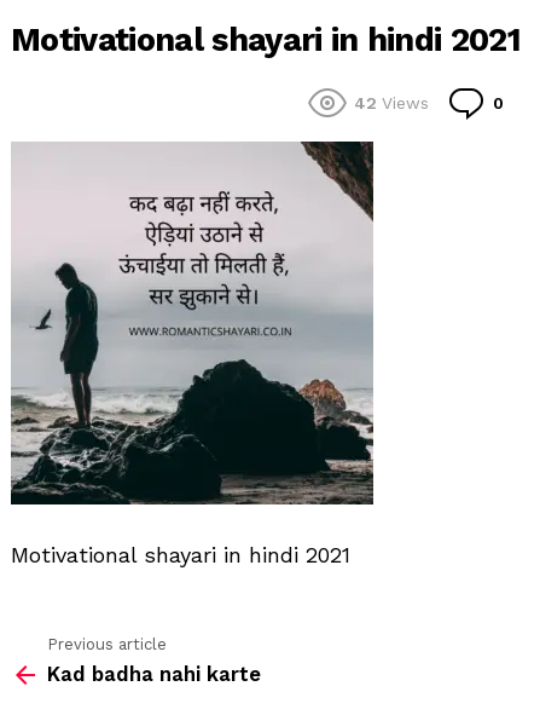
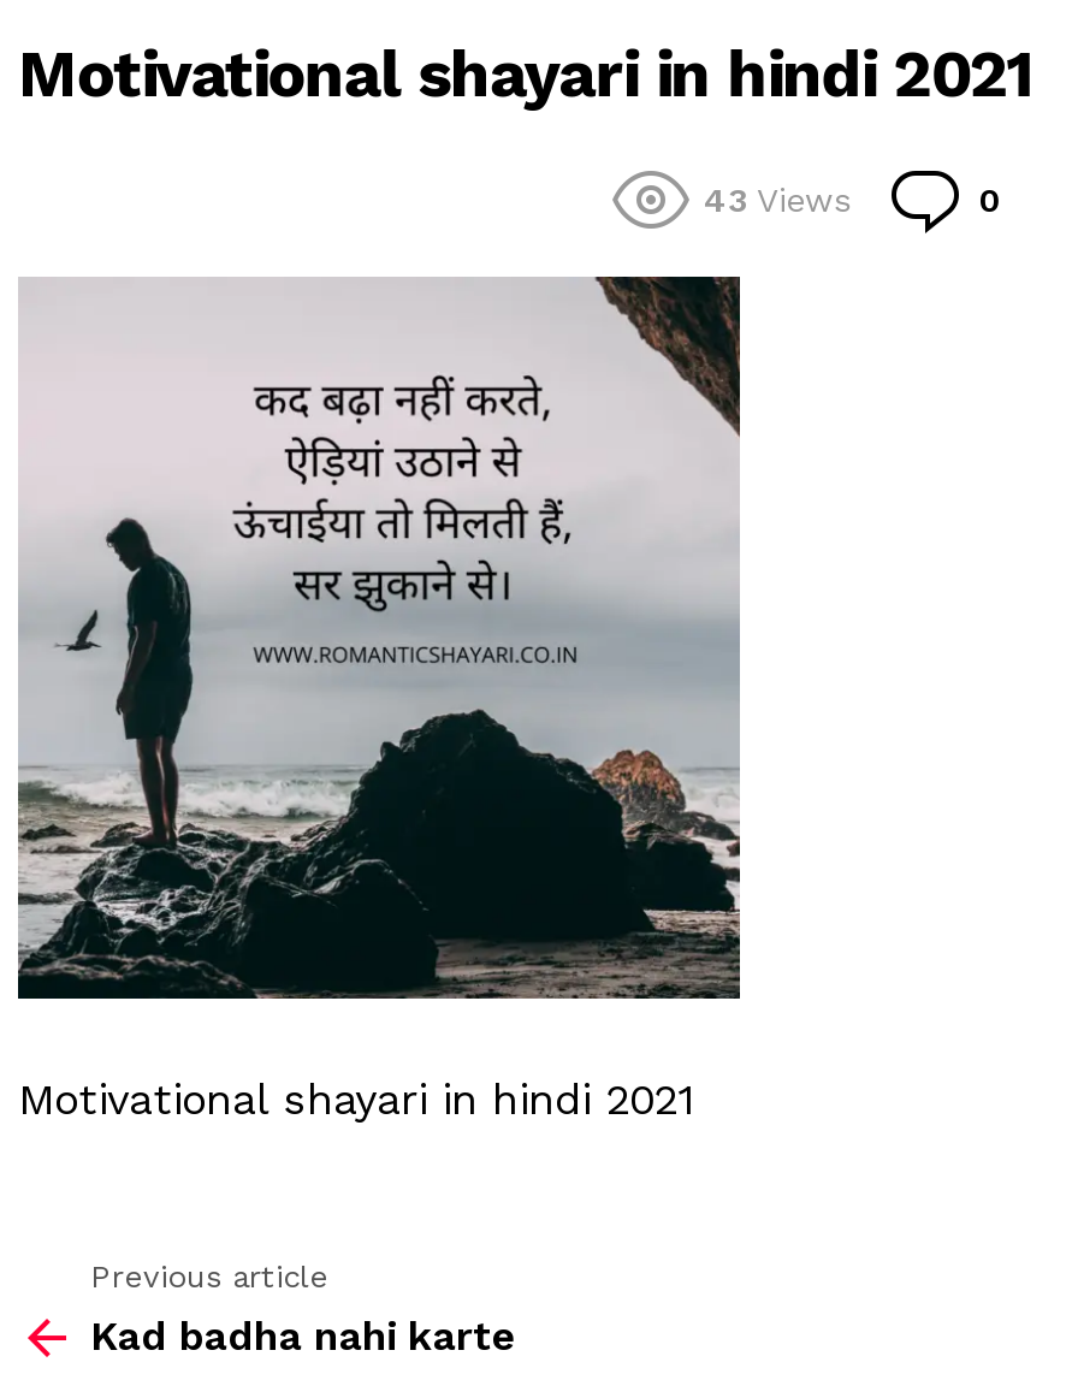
[354,93,429,112] 42 Views -> [704,180,851,219] 43 Views

